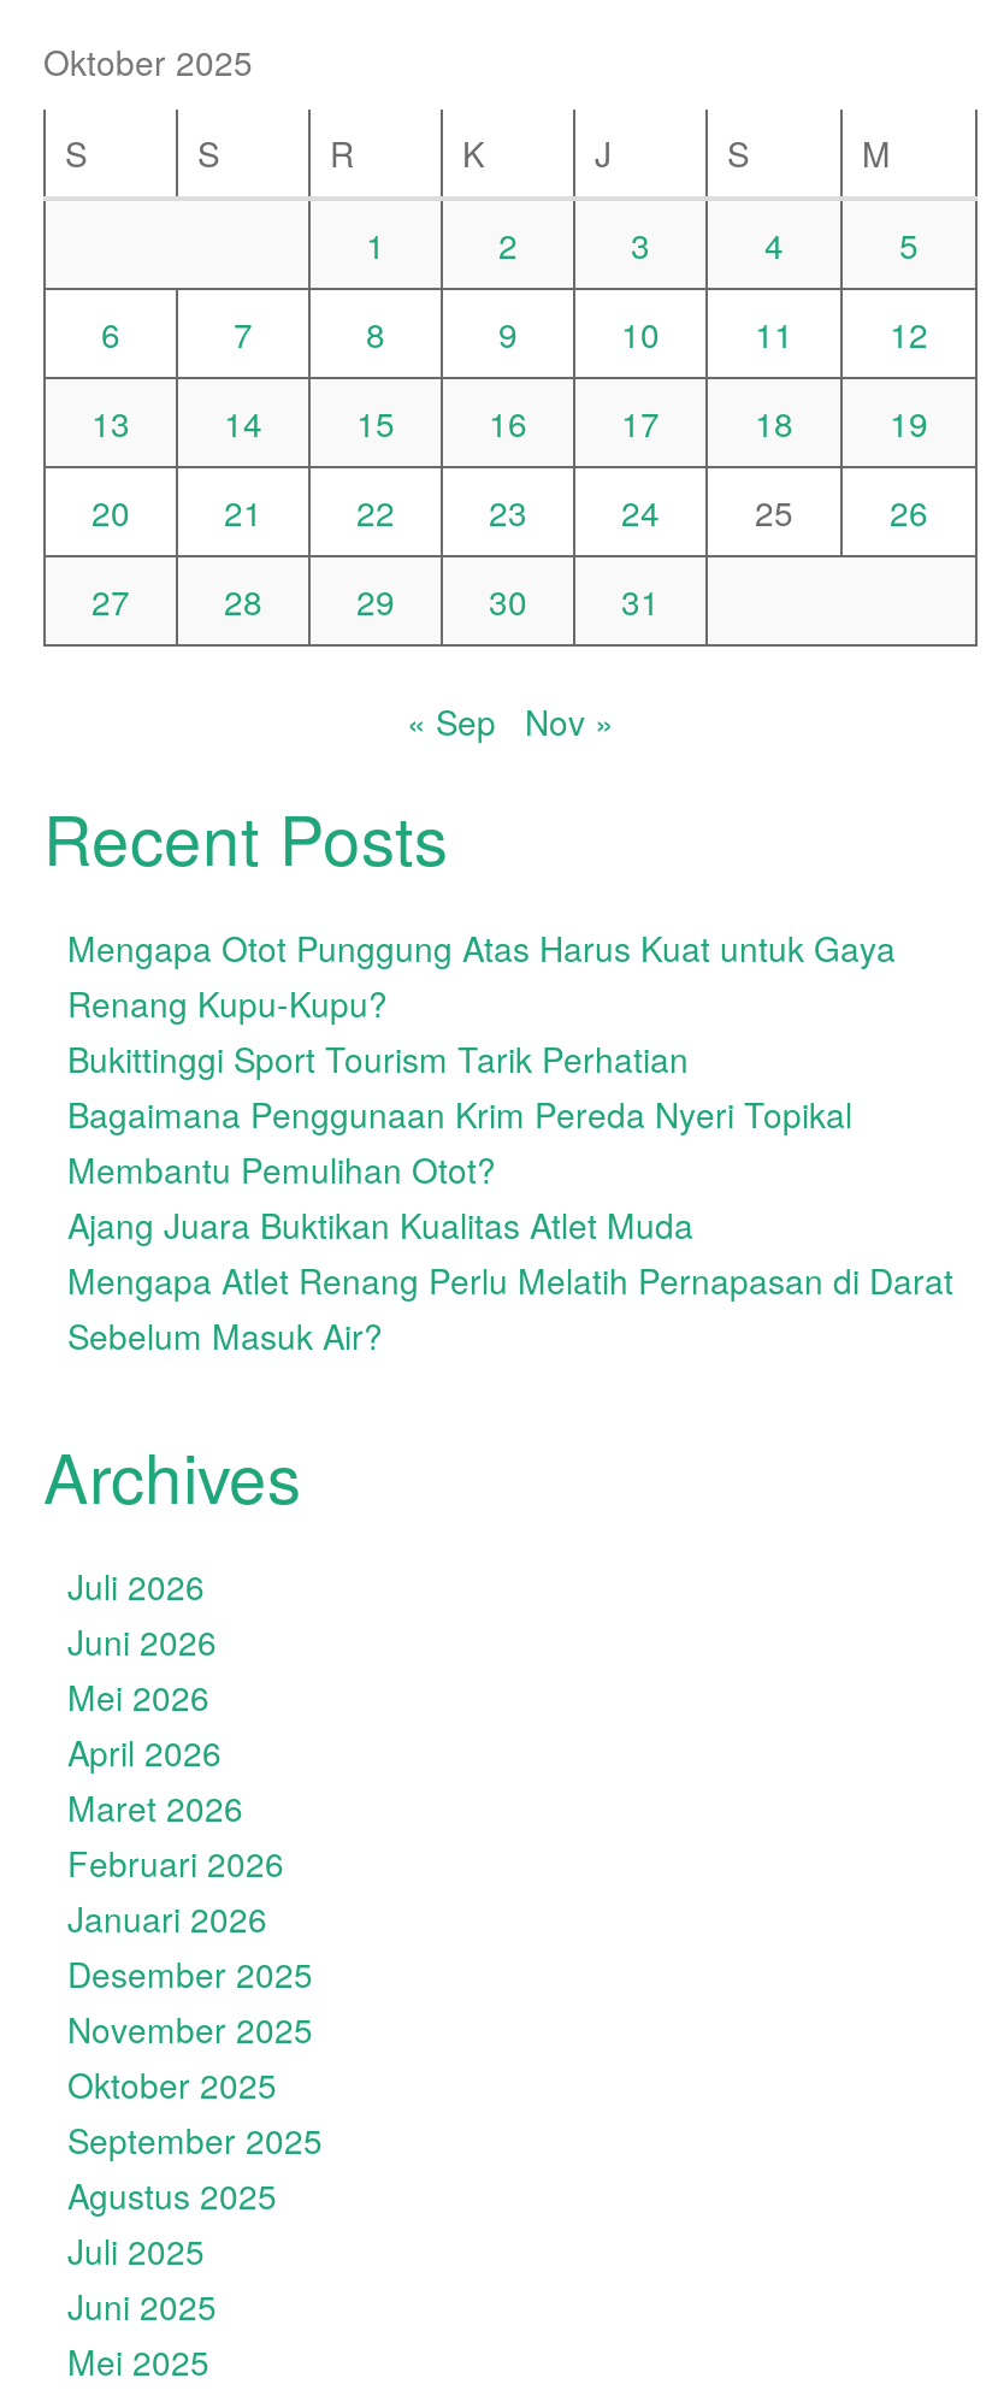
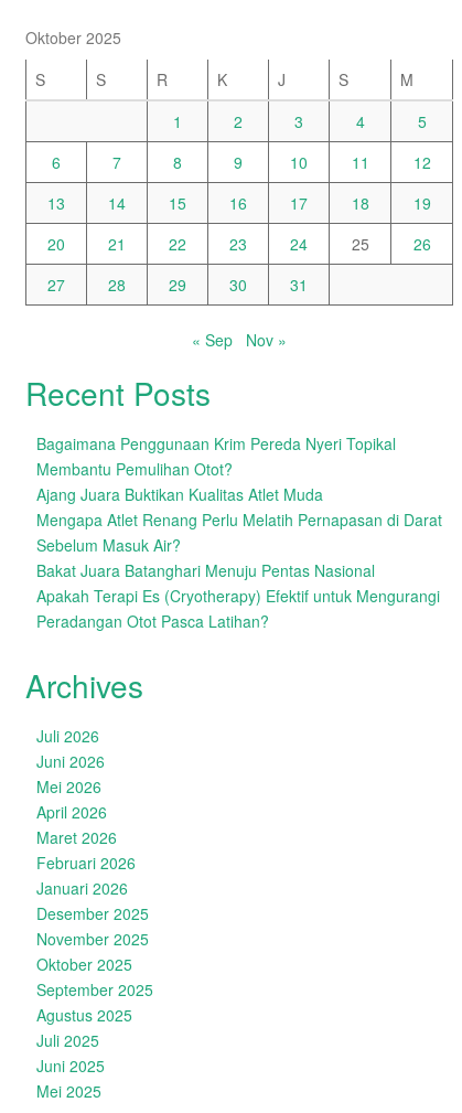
[67,923,896,1082] Mengapa Otot Punggung Atas Harus Kuat untuk Gaya | Renang Kupu-Kupu? | Bukittinggi Sport Tourism Tarik Perhatian -> none
moved [67,1090,953,1359] -> [36,432,442,556]: Bagaimana Penggunaan Krim Pereda Nyeri Topikal | Membantu Pemulihan Otot? | Ajang Juara Buktikan Kualitas Atlet Muda | Mengapa Atlet Renang Perlu Melatih Pernapasan di Darat | Sebelum Masuk Air?
none -> [36,559,440,632] Bakat Juara Batanghari Menuju Pentas Nasional | Apakah Terapi Es (Cryotherapy) Efektif untuk Mengurangi | Peradangan Otot Pasca Latihan?

